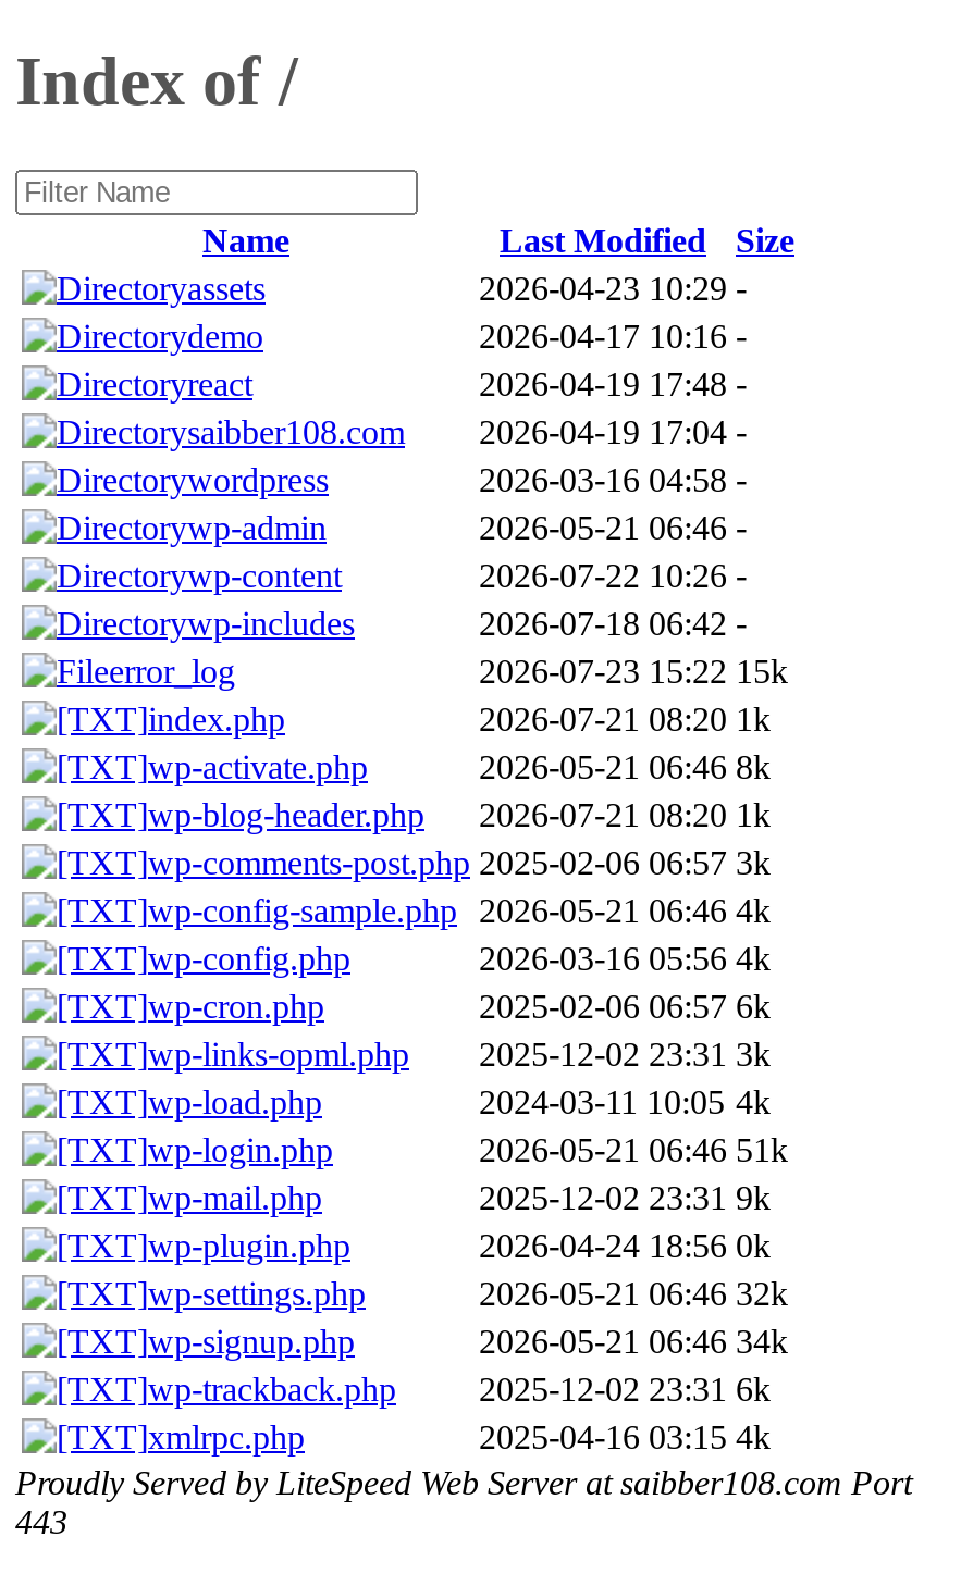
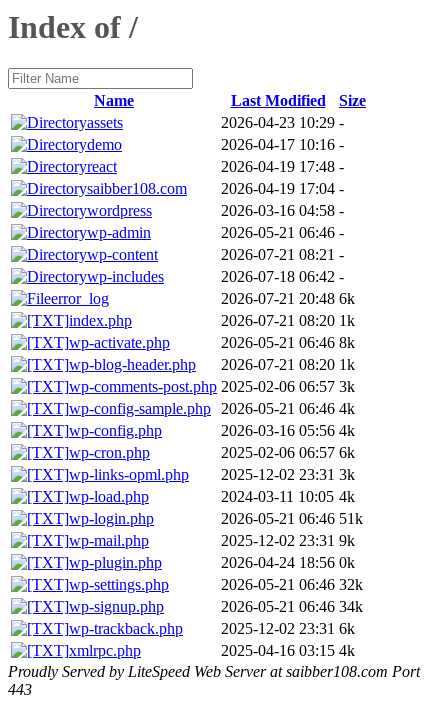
[479,557,747,594] 2026-07-22 10:26 - -> [221,246,344,263] 2026-07-21 08:21 -
[479,652,788,689] 2026-07-23 15:22 15k -> [221,290,355,307] 2026-07-21 20:48 6k

